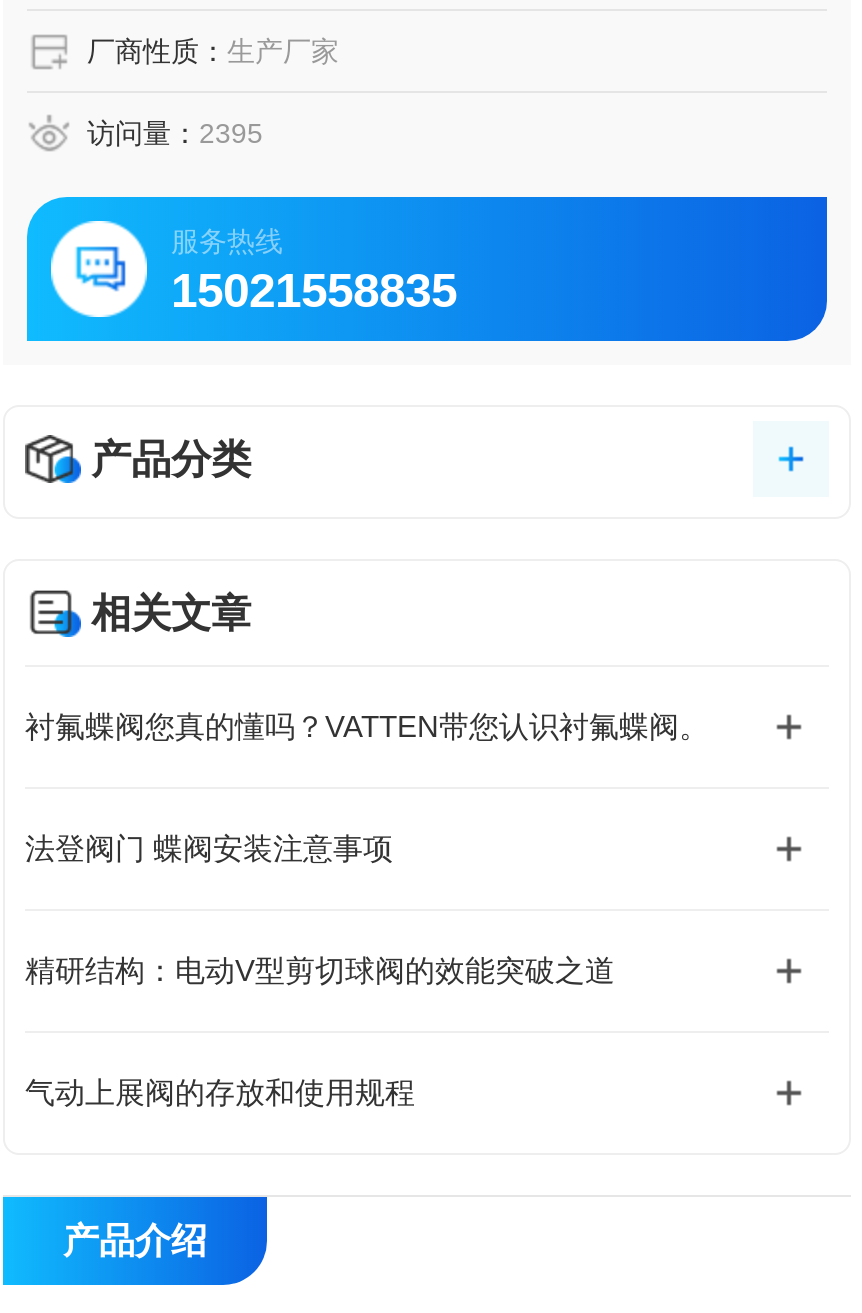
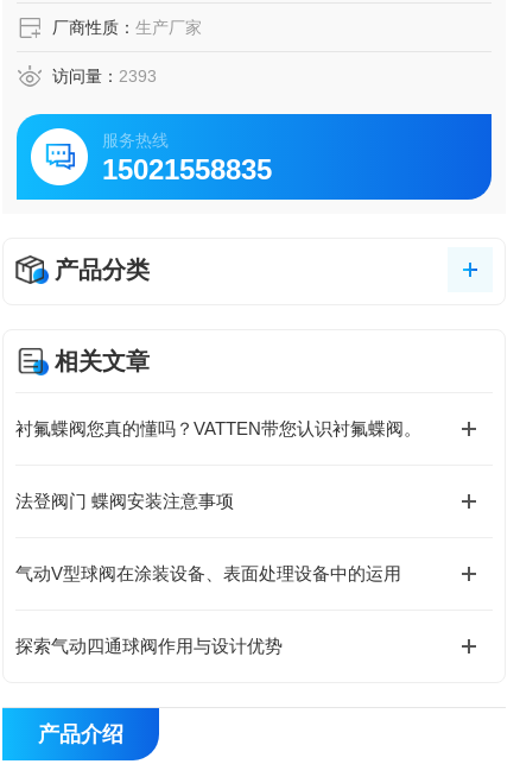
[87,117,263,149] 访问量：2395 -> [52,67,157,86] 访问量：2393
[25,953,615,987] 精研结构：电动V型剪切球阀的效能突破之道 -> [15,563,401,583] 气动V型球阀在涂装设备、表面处理设备中的运用
[25,1075,415,1109] 气动上展阀的存放和使用规程 -> [15,636,283,656] 探索气动四通球阀作用与设计优势

